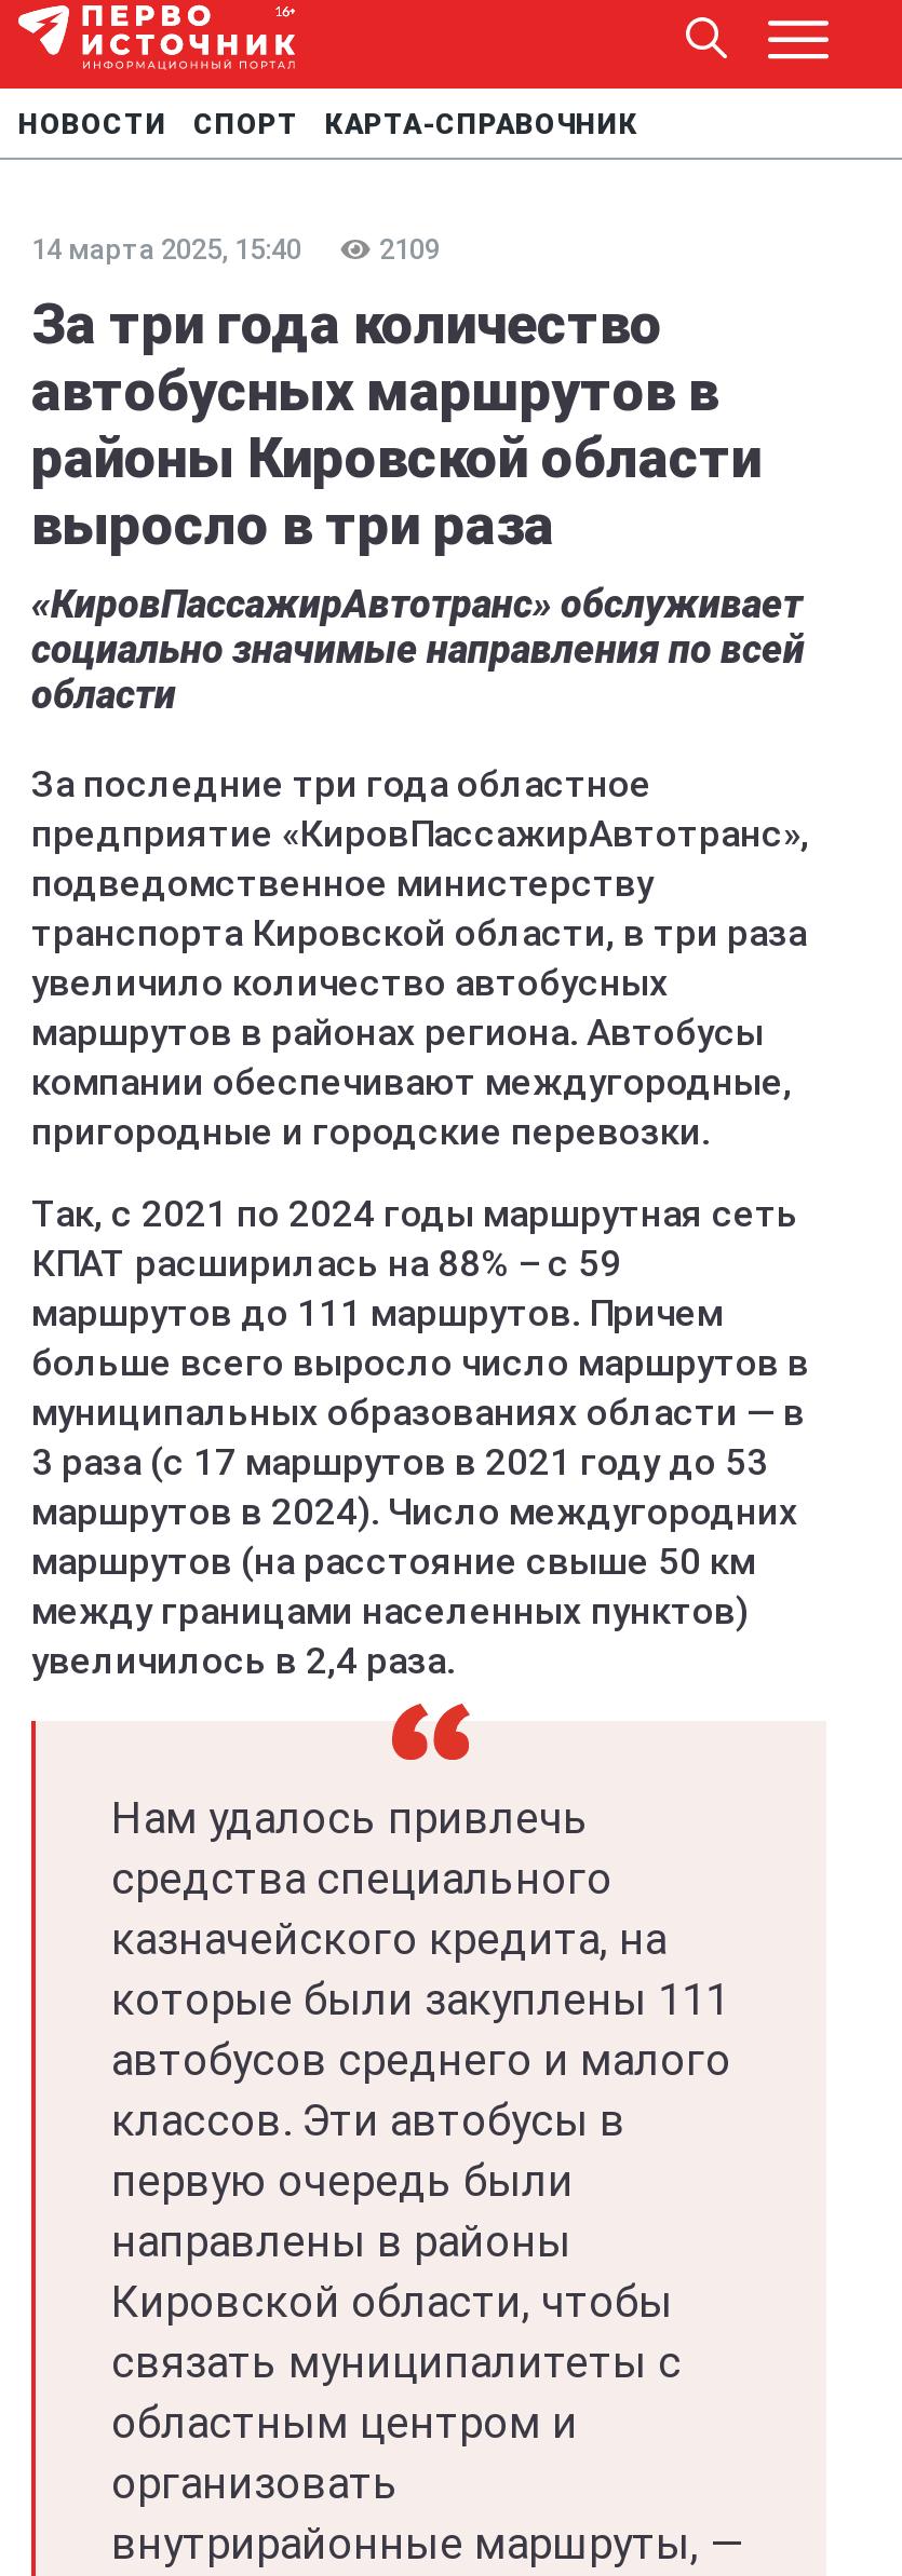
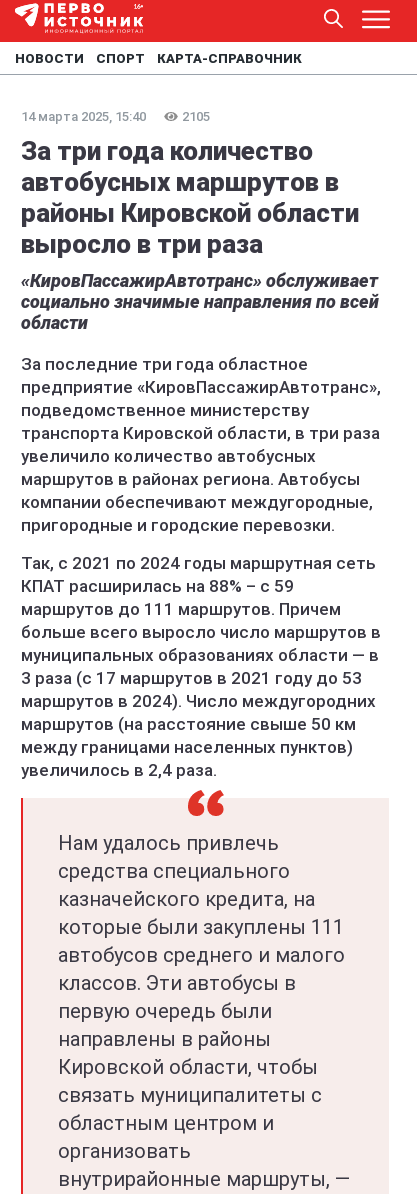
[379,233,440,266] 2109 -> [182,109,210,124] 2105

